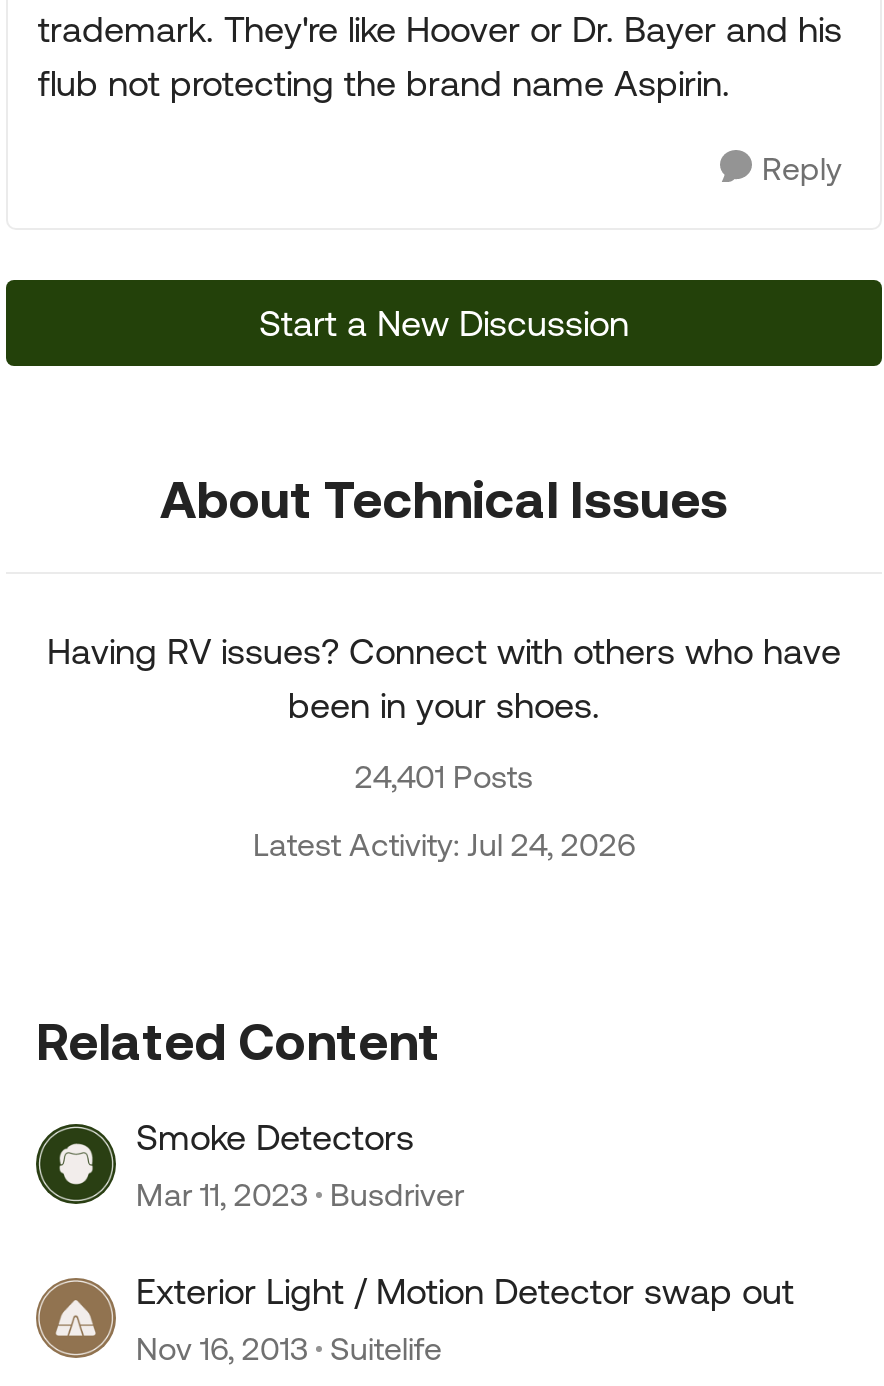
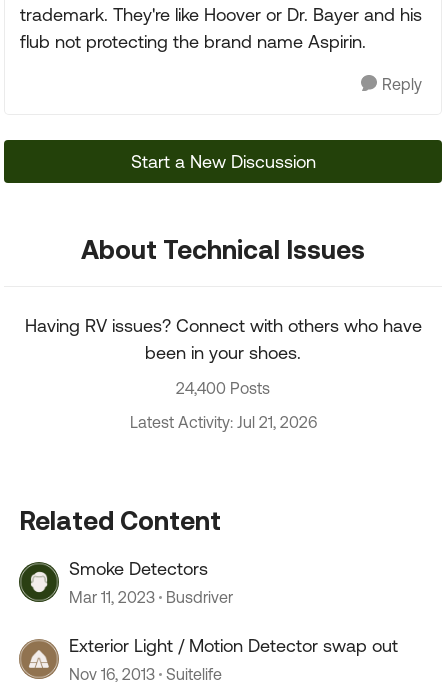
[355,758,533,794] 24,401 Posts -> [176,379,270,397] 24,400 Posts
[253,826,635,862] Latest Activity: Jul 24, 2026 -> [129,413,316,431] Latest Activity: Jul 21, 2026

